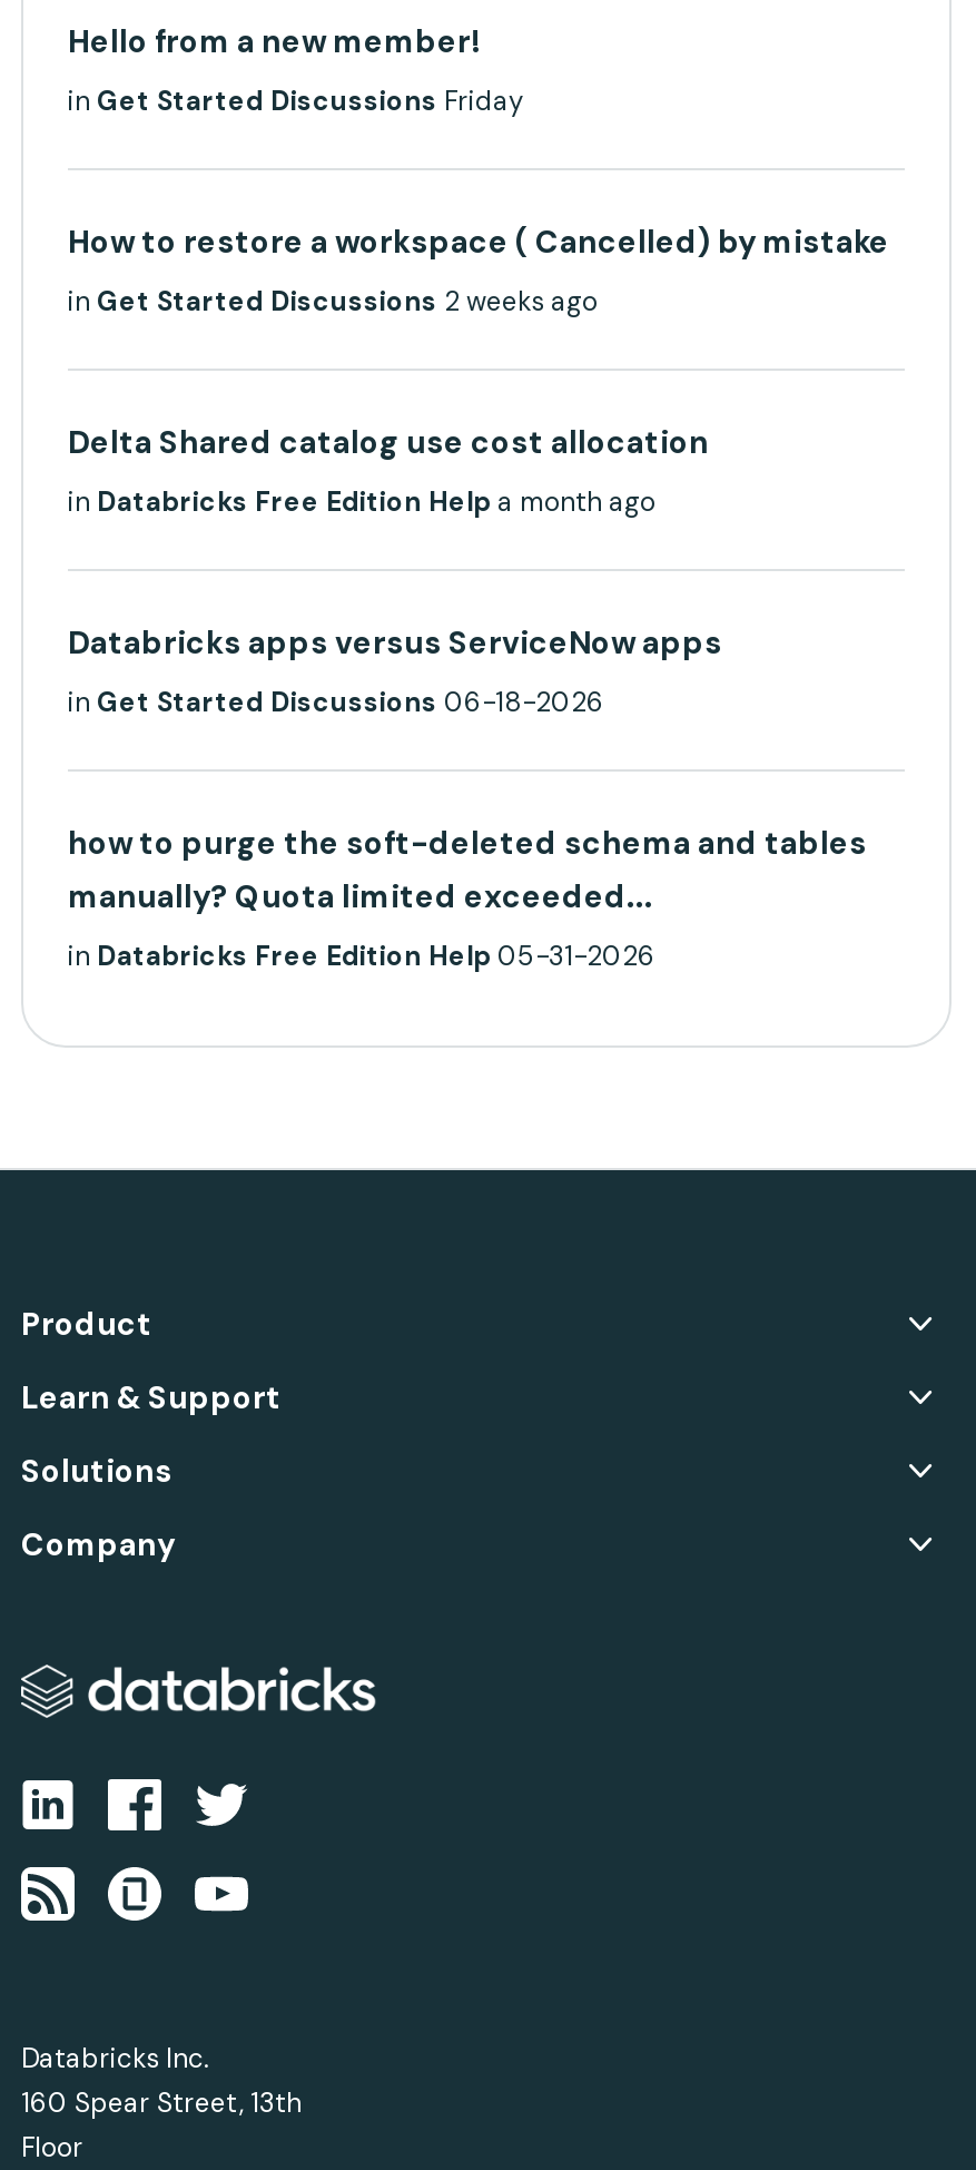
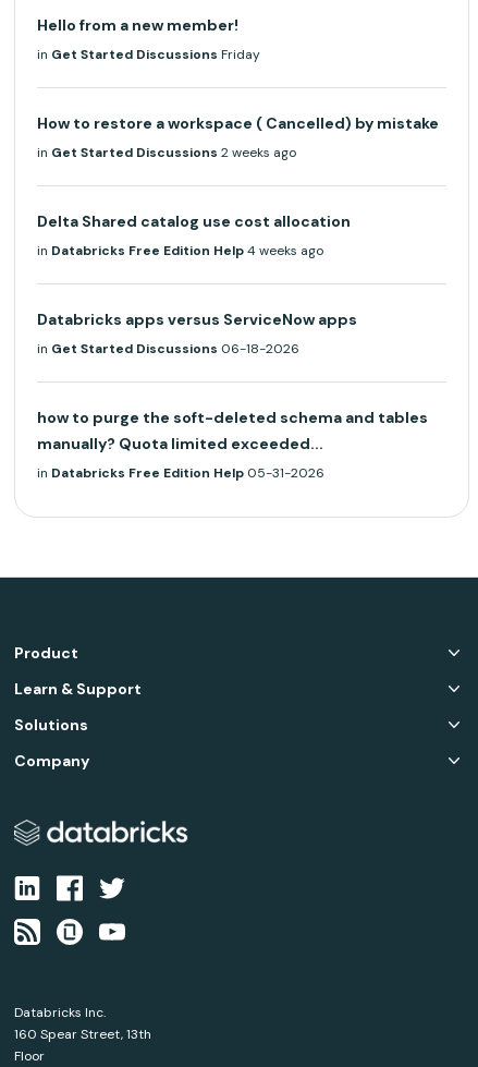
[68,484,655,520] in Databricks Free Edition Help a month ago -> [37,242,323,259] in Databricks Free Edition Help 4 weeks ago

